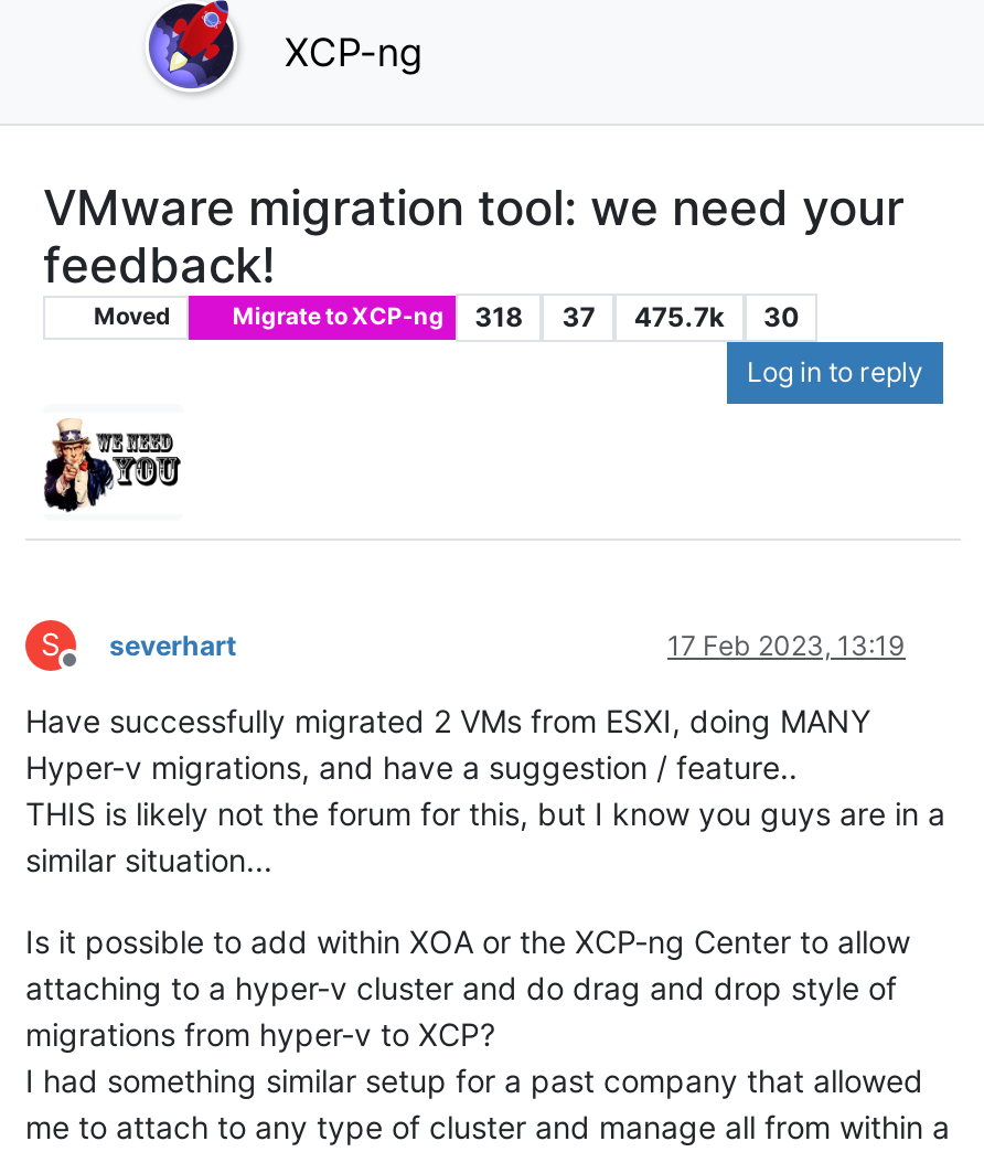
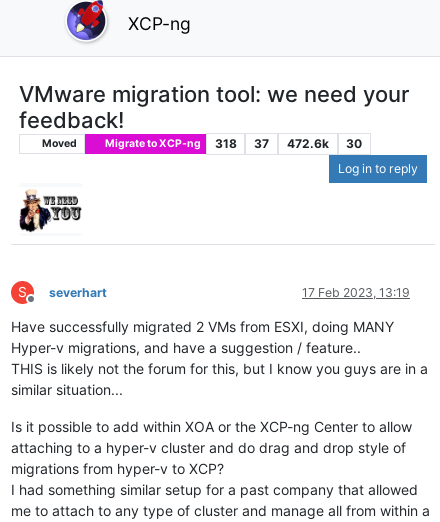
[89,300,799,333] Moved Migrate to XCP-ng 318 37 475.7k 30 -> [40,136,362,151] Moved Migrate to XCP-ng 318 37 472.6k 30

